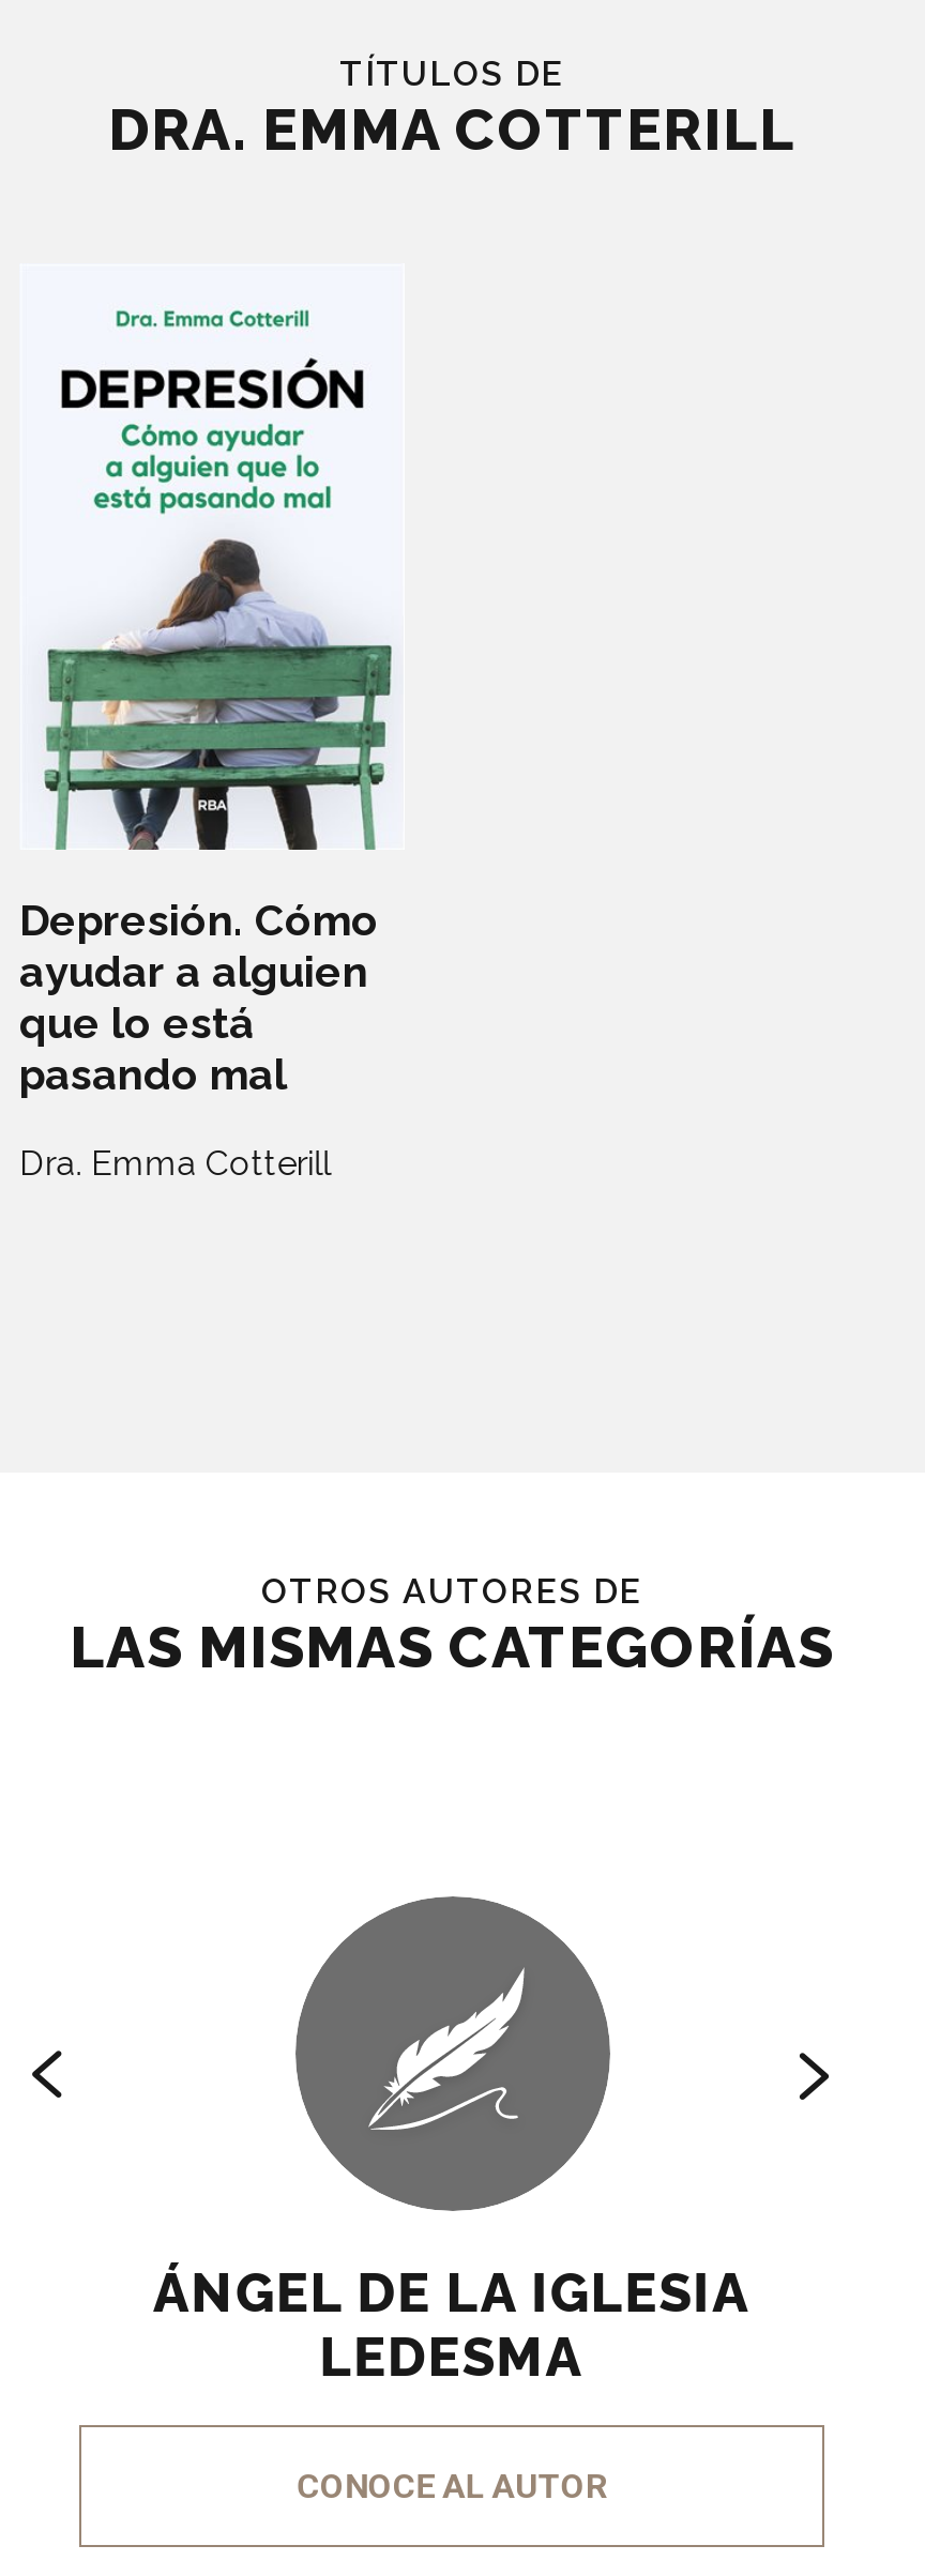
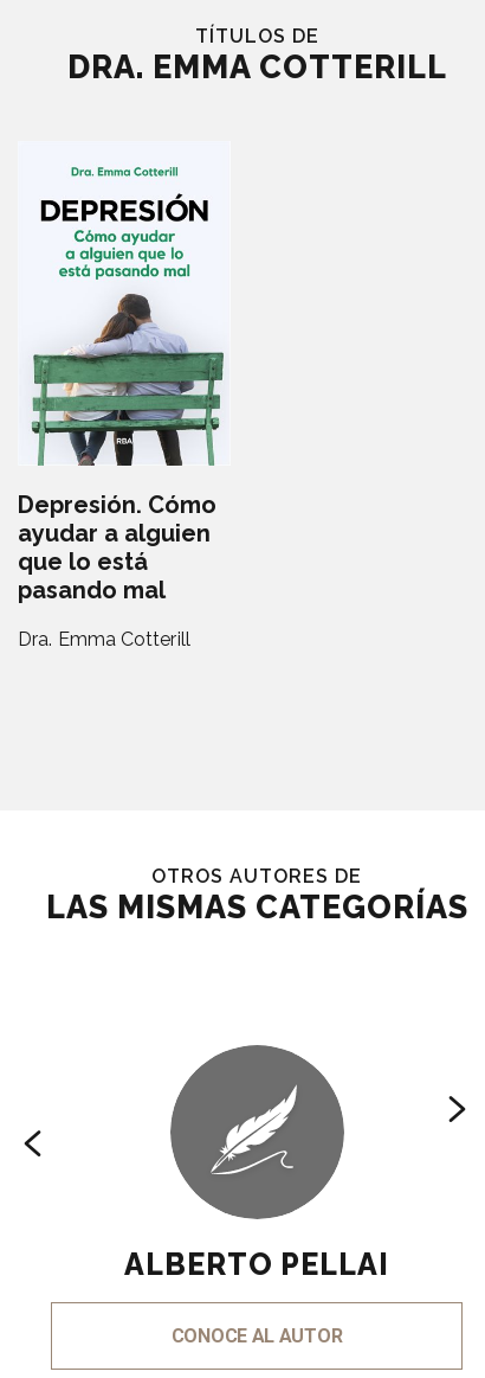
[153,2260,750,2388] ÁNGEL DE LA IGLESIA | LEDESMA -> [124,1246,389,1282] ALBERTO PELLAI

